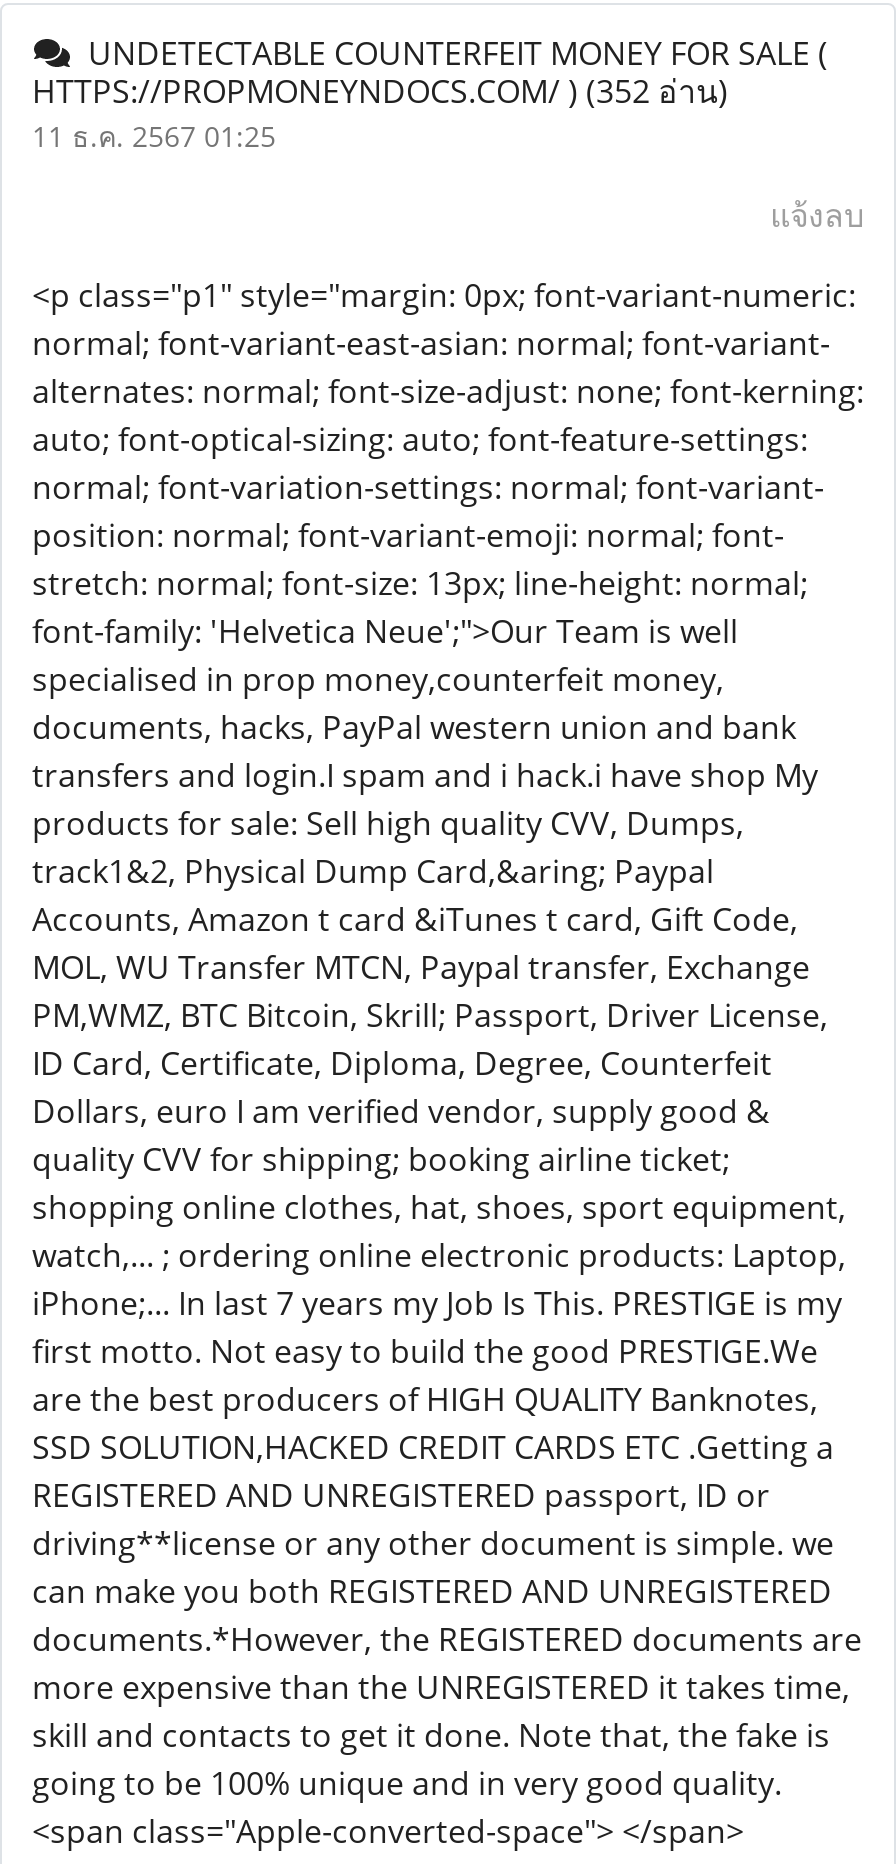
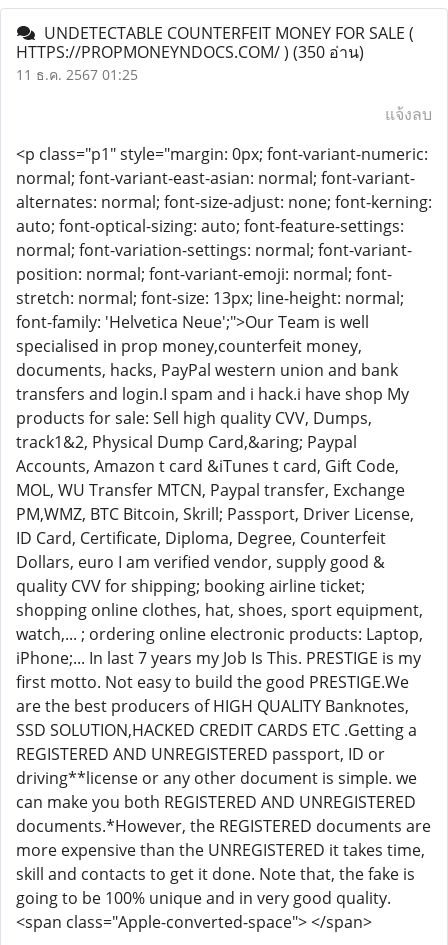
[32,69,728,113] HTTPS://PROPMONEYNDOCS.COM/ ) (352 อ่าน) -> [16,41,364,63] HTTPS://PROPMONEYNDOCS.COM/ ) (350 อ่าน)

